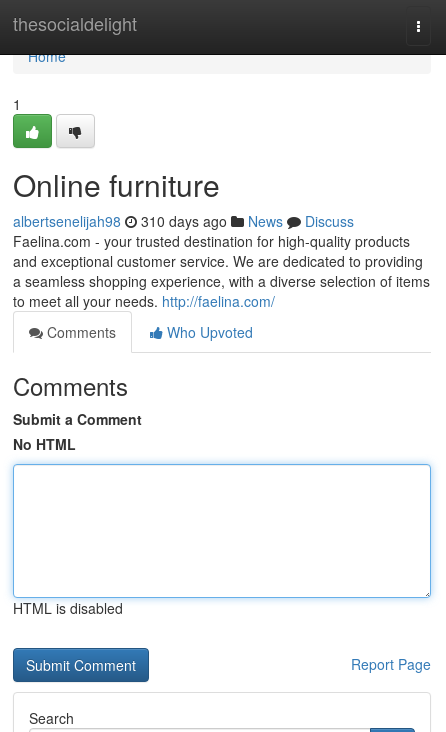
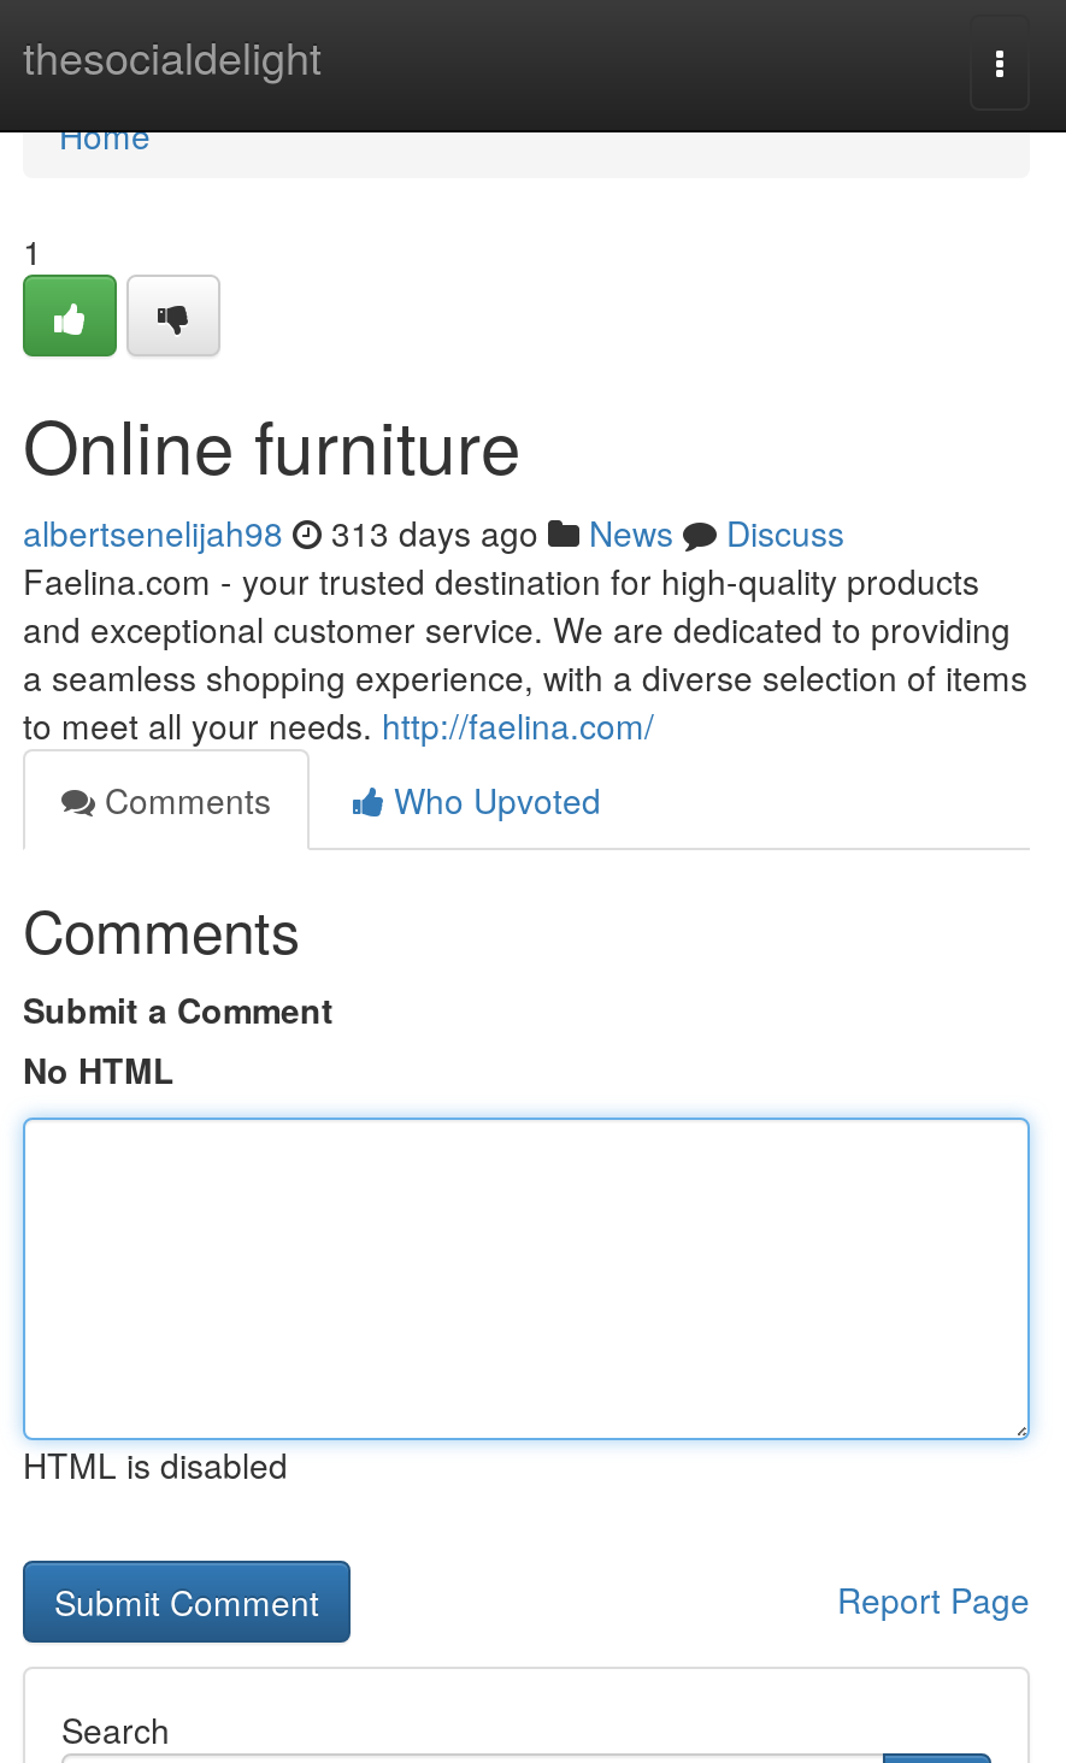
[13,211,354,231] albertsenelijah98 310 days ago News Discuss -> [23,508,844,556] albertsenelijah98 313 days ago News Discuss

